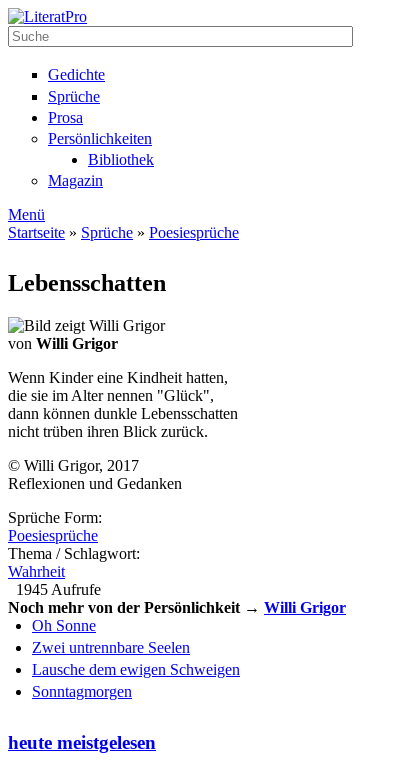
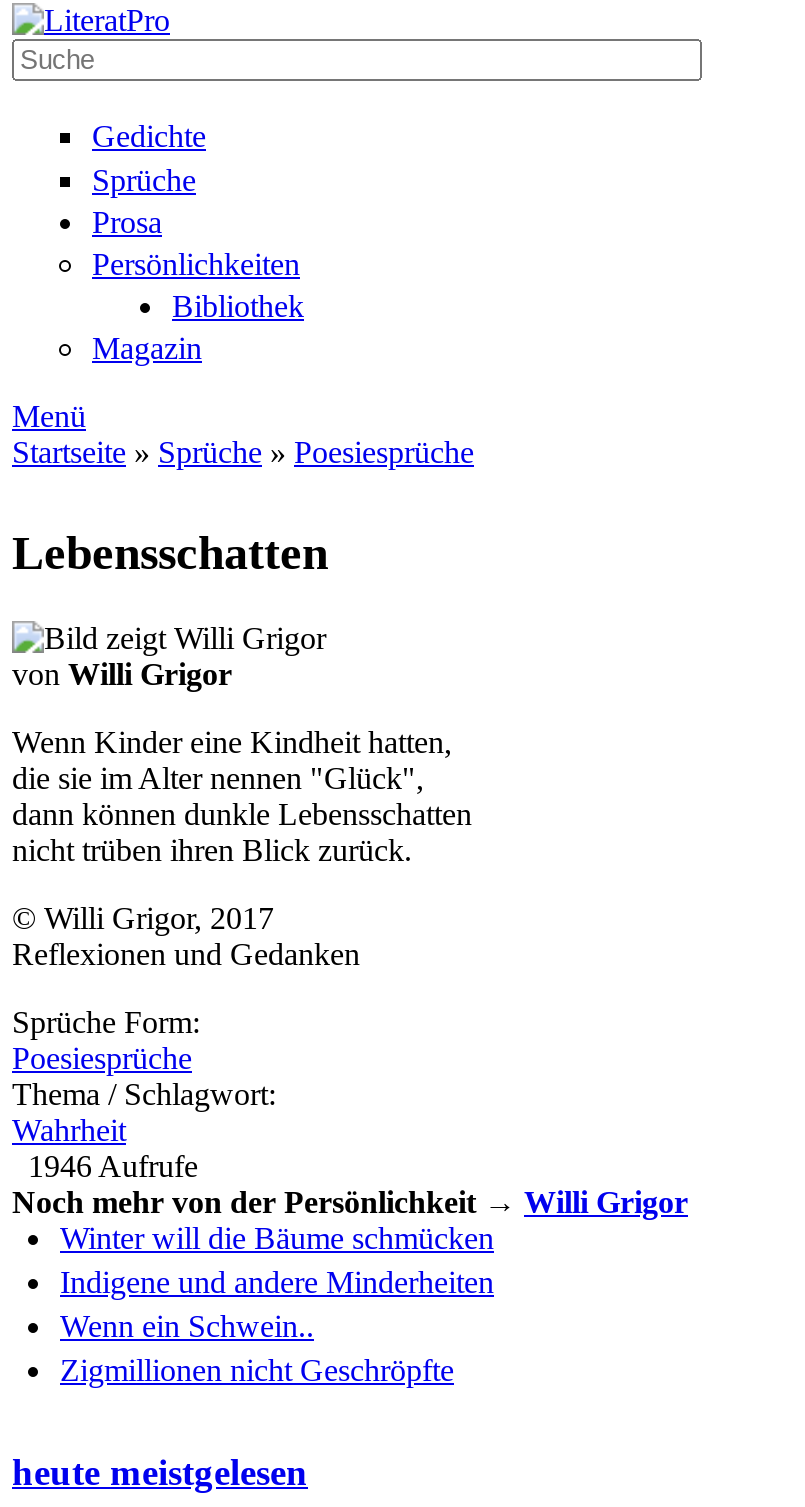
[16,581,101,598] 1945 Aufrufe -> [28,1149,198,1183] 1946 Aufrufe
[32,617,240,700] Oh Sonne | Zwei untrennbare Seelen | Lausche dem ewigen Schweigen | Sonntagmorgen -> [60,1221,494,1387] Winter will die Bäume schmücken | Indigene und andere Minderheiten | Wenn ein Schwein.. | Zigmillionen nicht Geschröpfte

